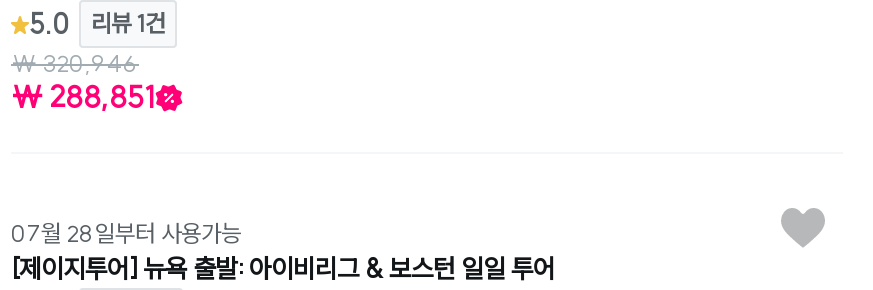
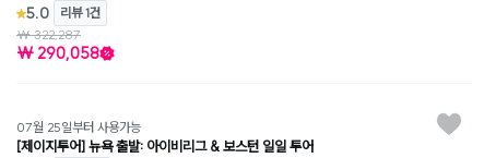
[11,48,139,78] ₩ 320,946 -> [16,26,81,42] ₩ 322,287
[11,78,155,116] ₩ 288,851 -> [16,42,99,63] ₩ 290,058
[11,218,241,248] 07월 28일부터 사용가능 -> [16,119,141,135] 07월 25일부터 사용가능

